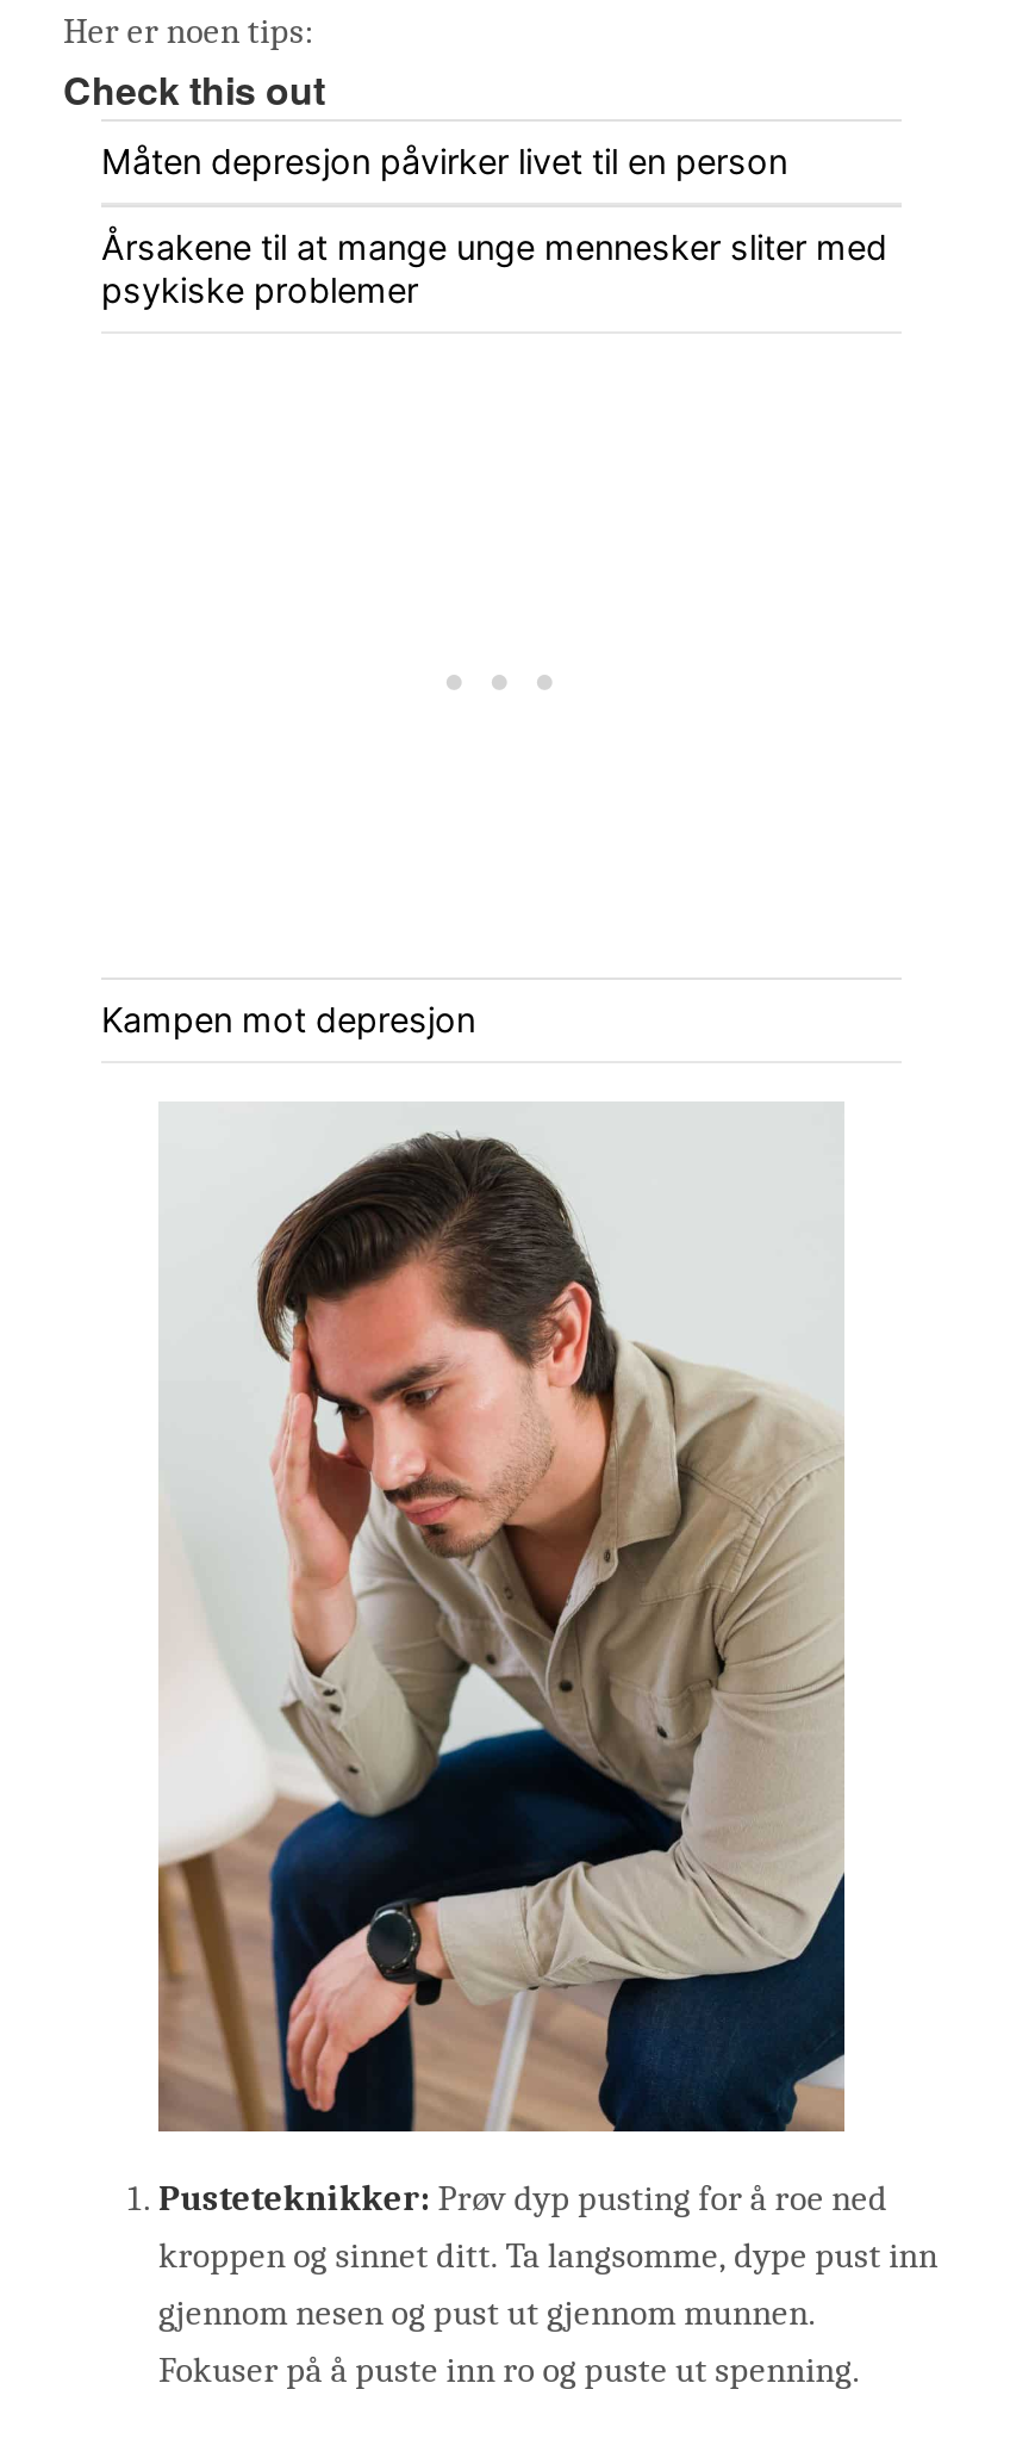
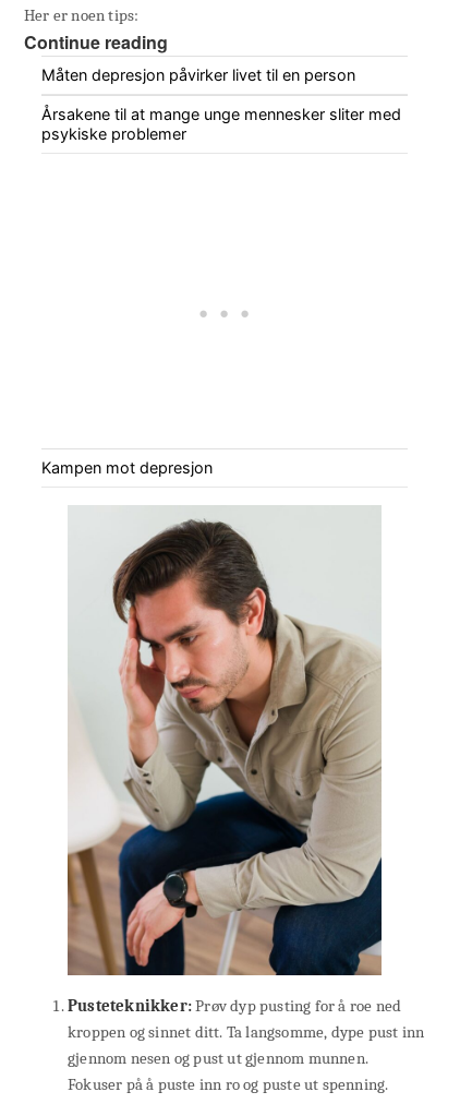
[63,62,325,117] Check this out -> [24,29,168,54] Continue reading

